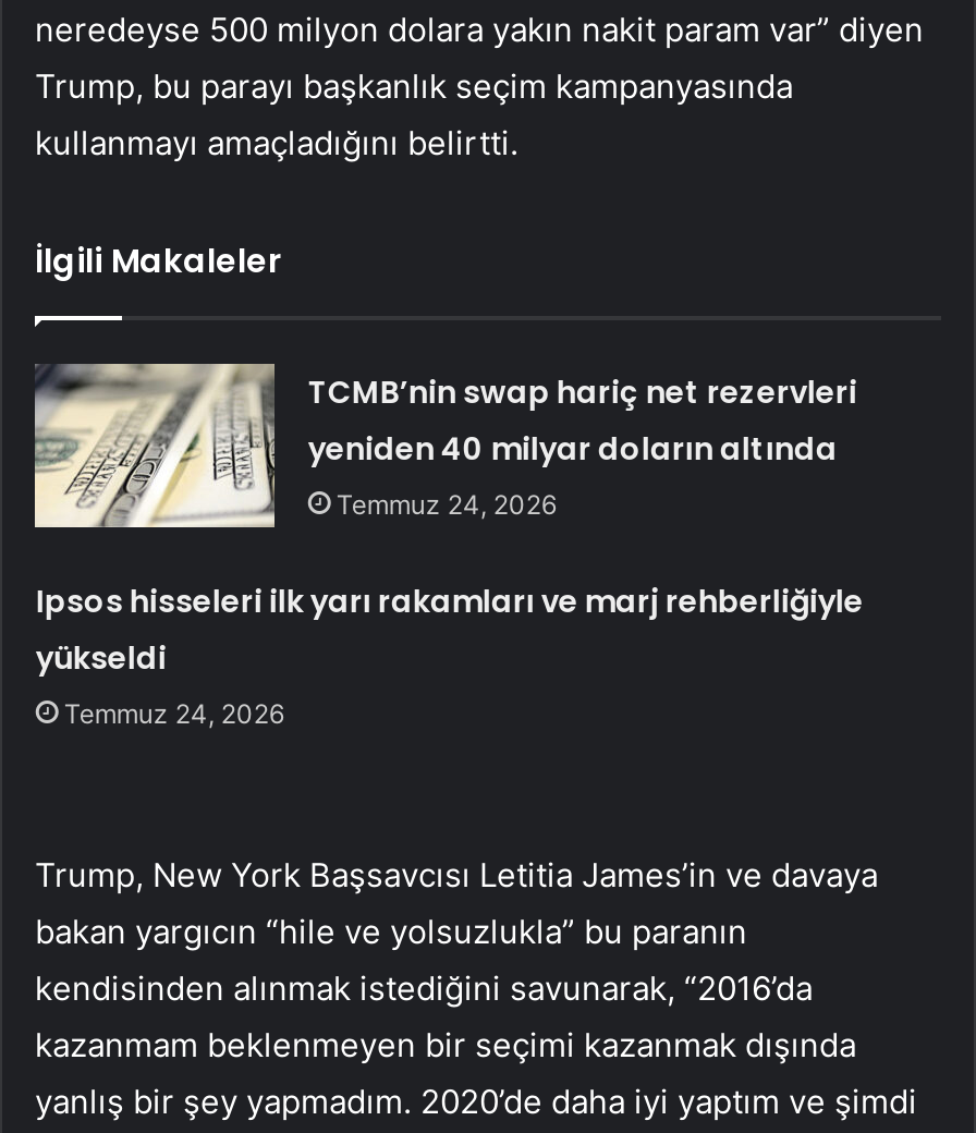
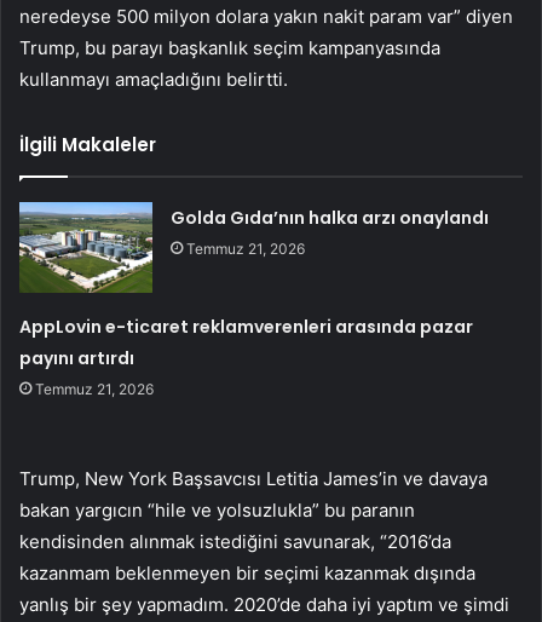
[33,362,857,529] [image] | TCMB’nin swap hariç net rezervleri | yeniden 40 milyar doların altında | Temmuz 24, 2026 -> [18,201,489,294] [image] | Golda Gıda’nın halka arzı onaylandı | Temmuz 21, 2026
[36,580,863,730] Ipsos hisseleri ilk yarı rakamları ve marj rehberliğiyle | yükseldi | Temmuz 24, 2026 -> [20,315,473,398] AppLovin e-ticaret reklamverenleri arasında pazar | payını artırdı | Temmuz 21, 2026

